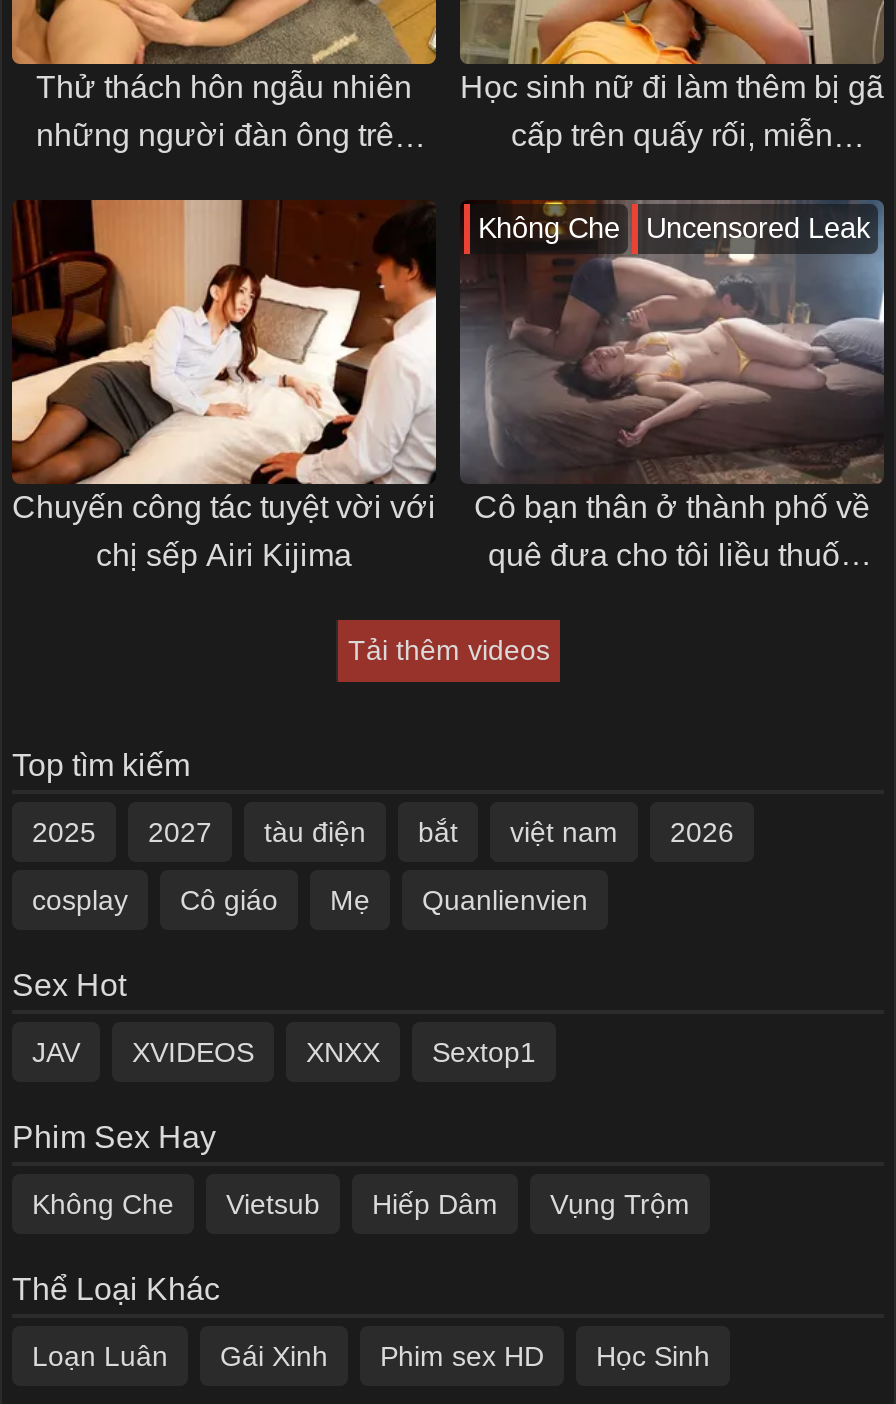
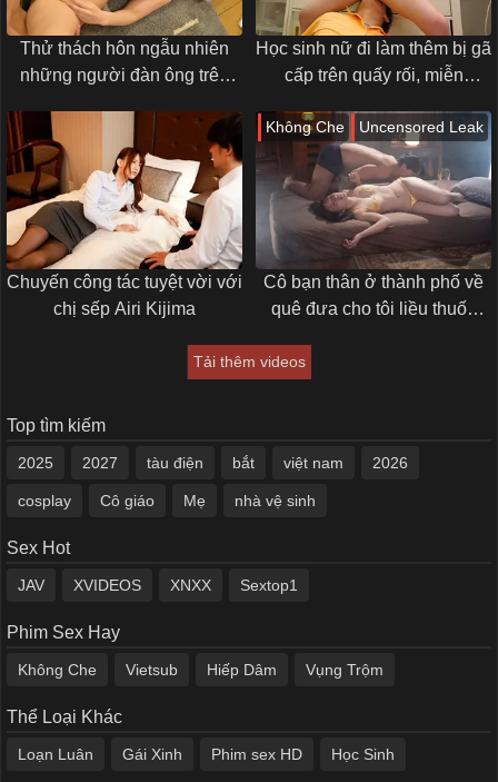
[422,883,588,915] Quanlienvien -> [235,491,316,509] nhà vệ sinh

